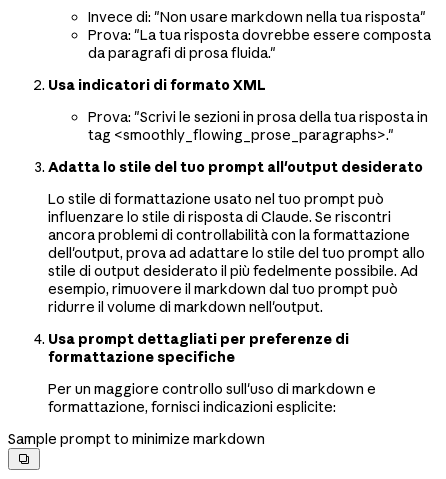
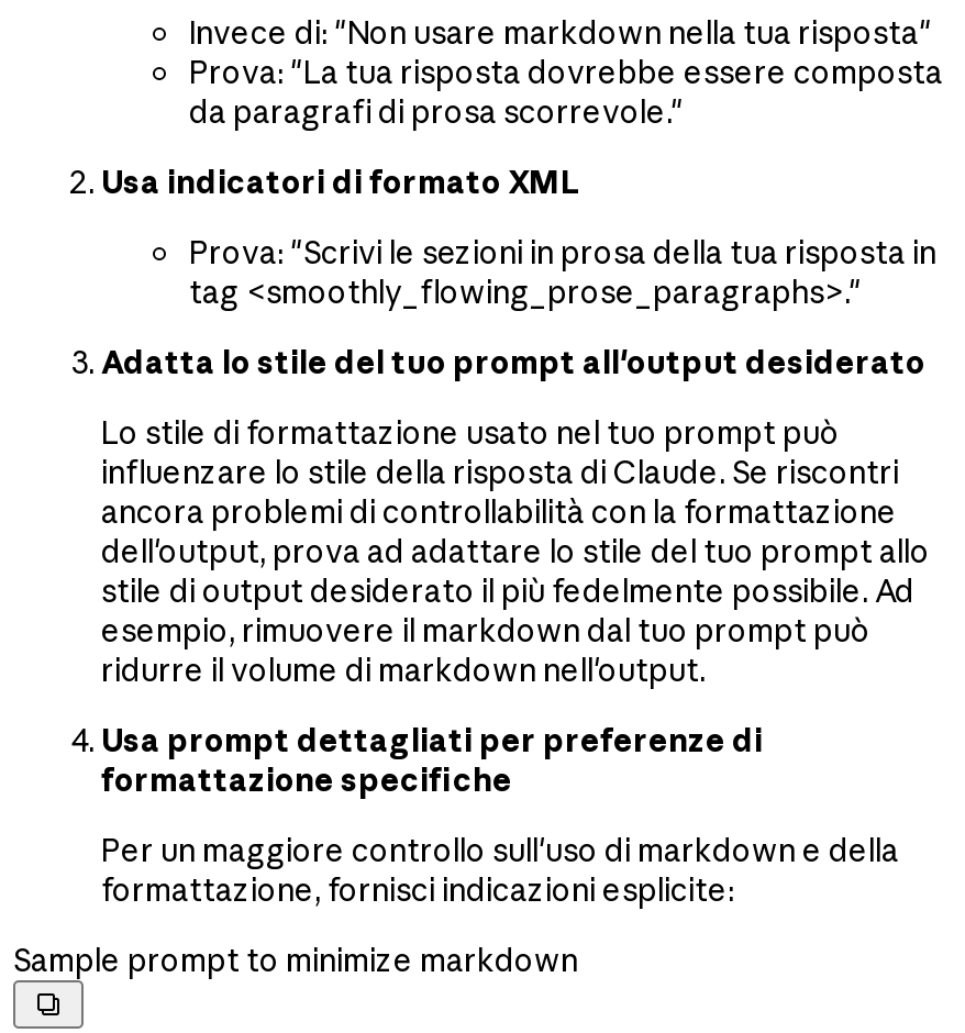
[88,44,276,62] da paragrafi di prosa fluida." -> [189,92,684,131] da paragrafi di prosa scorrevole."
[48,208,391,226] influenzare lo stile di risposta di Claude. Se riscontri -> [101,452,899,492] influenzare lo stile della risposta di Claude. Se riscontri
[48,380,376,398] Per un maggiore controllo sull'uso di markdown e -> [101,830,899,870] Per un maggiore controllo sull'uso di markdown e della

